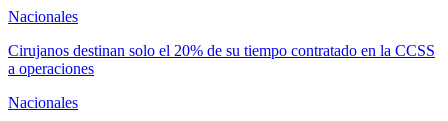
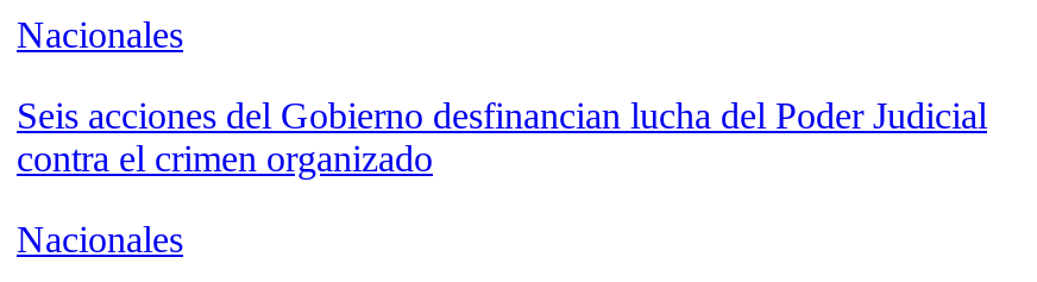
[8,42,435,77] Cirujanos destinan solo el 20% de su tiempo contratado en la CCSS | a operaciones -> [17,95,987,179] Seis acciones del Gobierno desfinancian lucha del Poder Judicial | contra el crimen organizado

